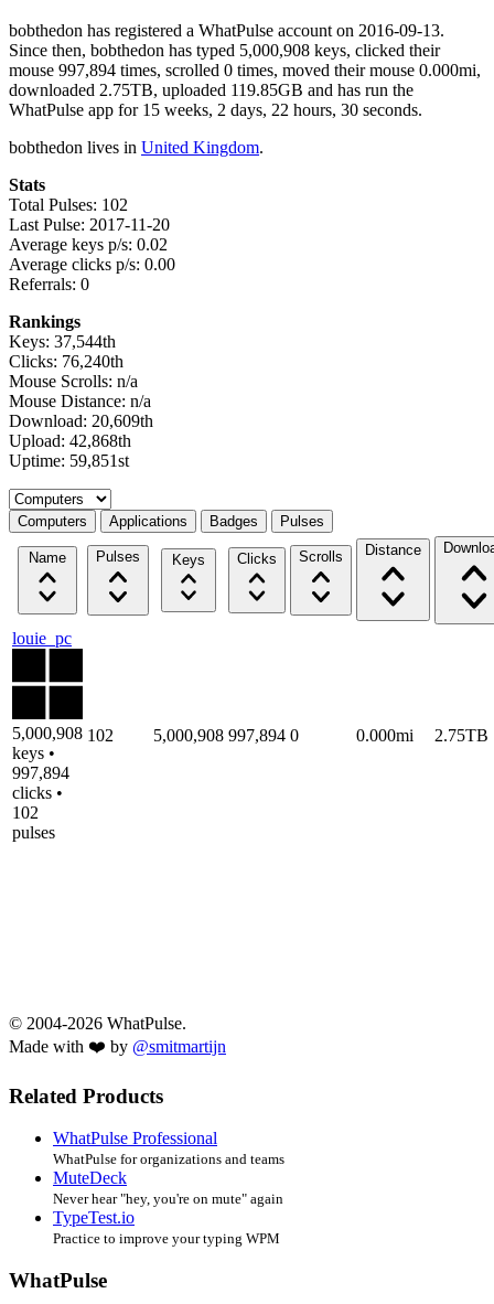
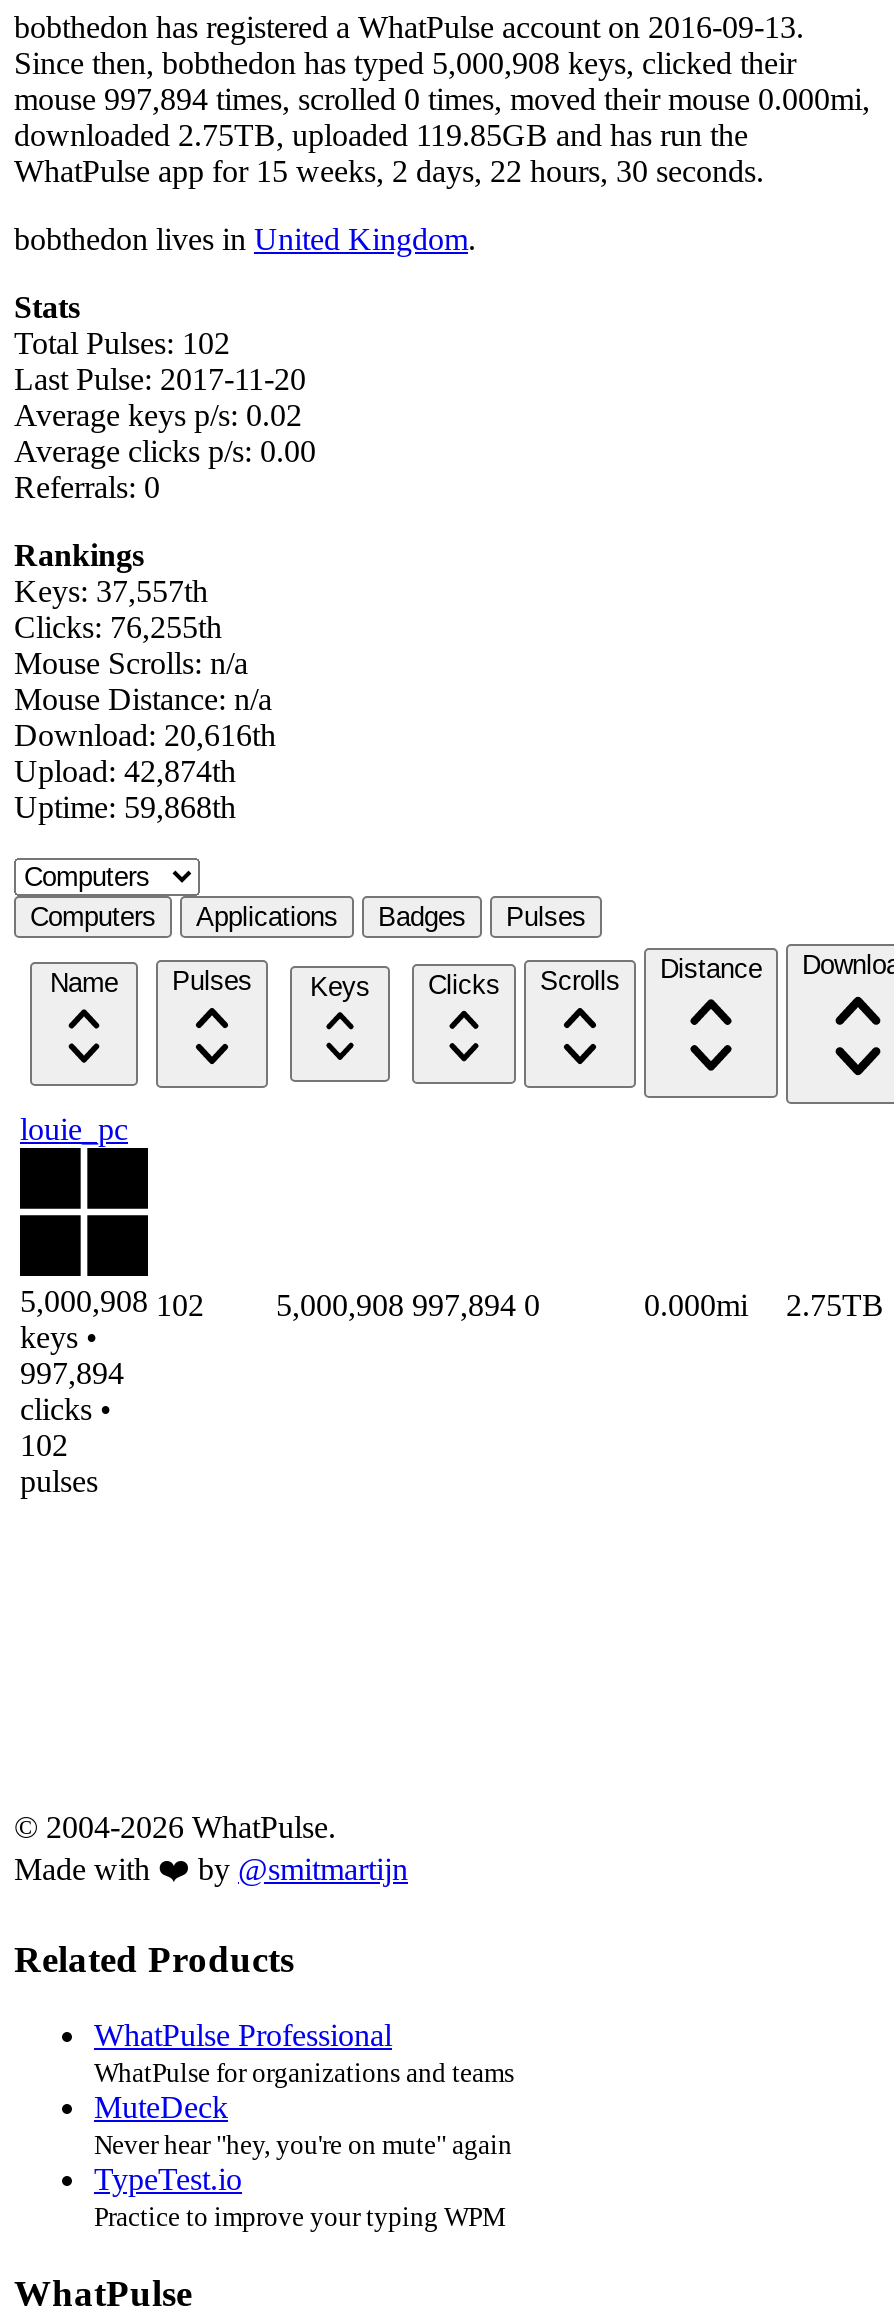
[9,332,116,351] Keys: 37,544th -> [14,574,208,608] Keys: 37,557th
[9,352,123,371] Clicks: 76,240th -> [14,610,222,644] Clicks: 76,255th
[9,411,153,430] Download: 20,609th -> [14,718,276,752] Download: 20,616th
[9,431,131,450] Upload: 42,868th -> [14,754,236,788] Upload: 42,874th
[9,451,129,470] Uptime: 59,851st -> [14,790,236,824] Uptime: 59,868th

